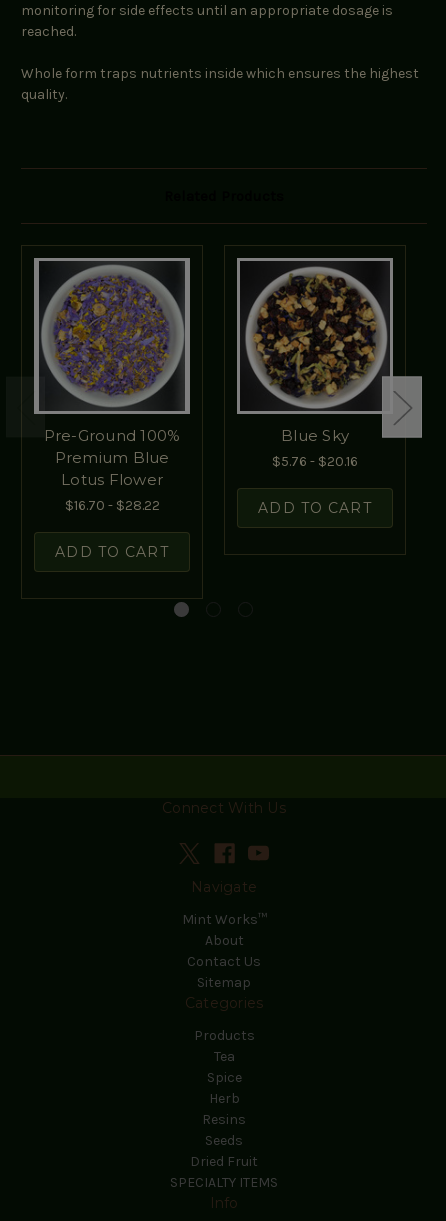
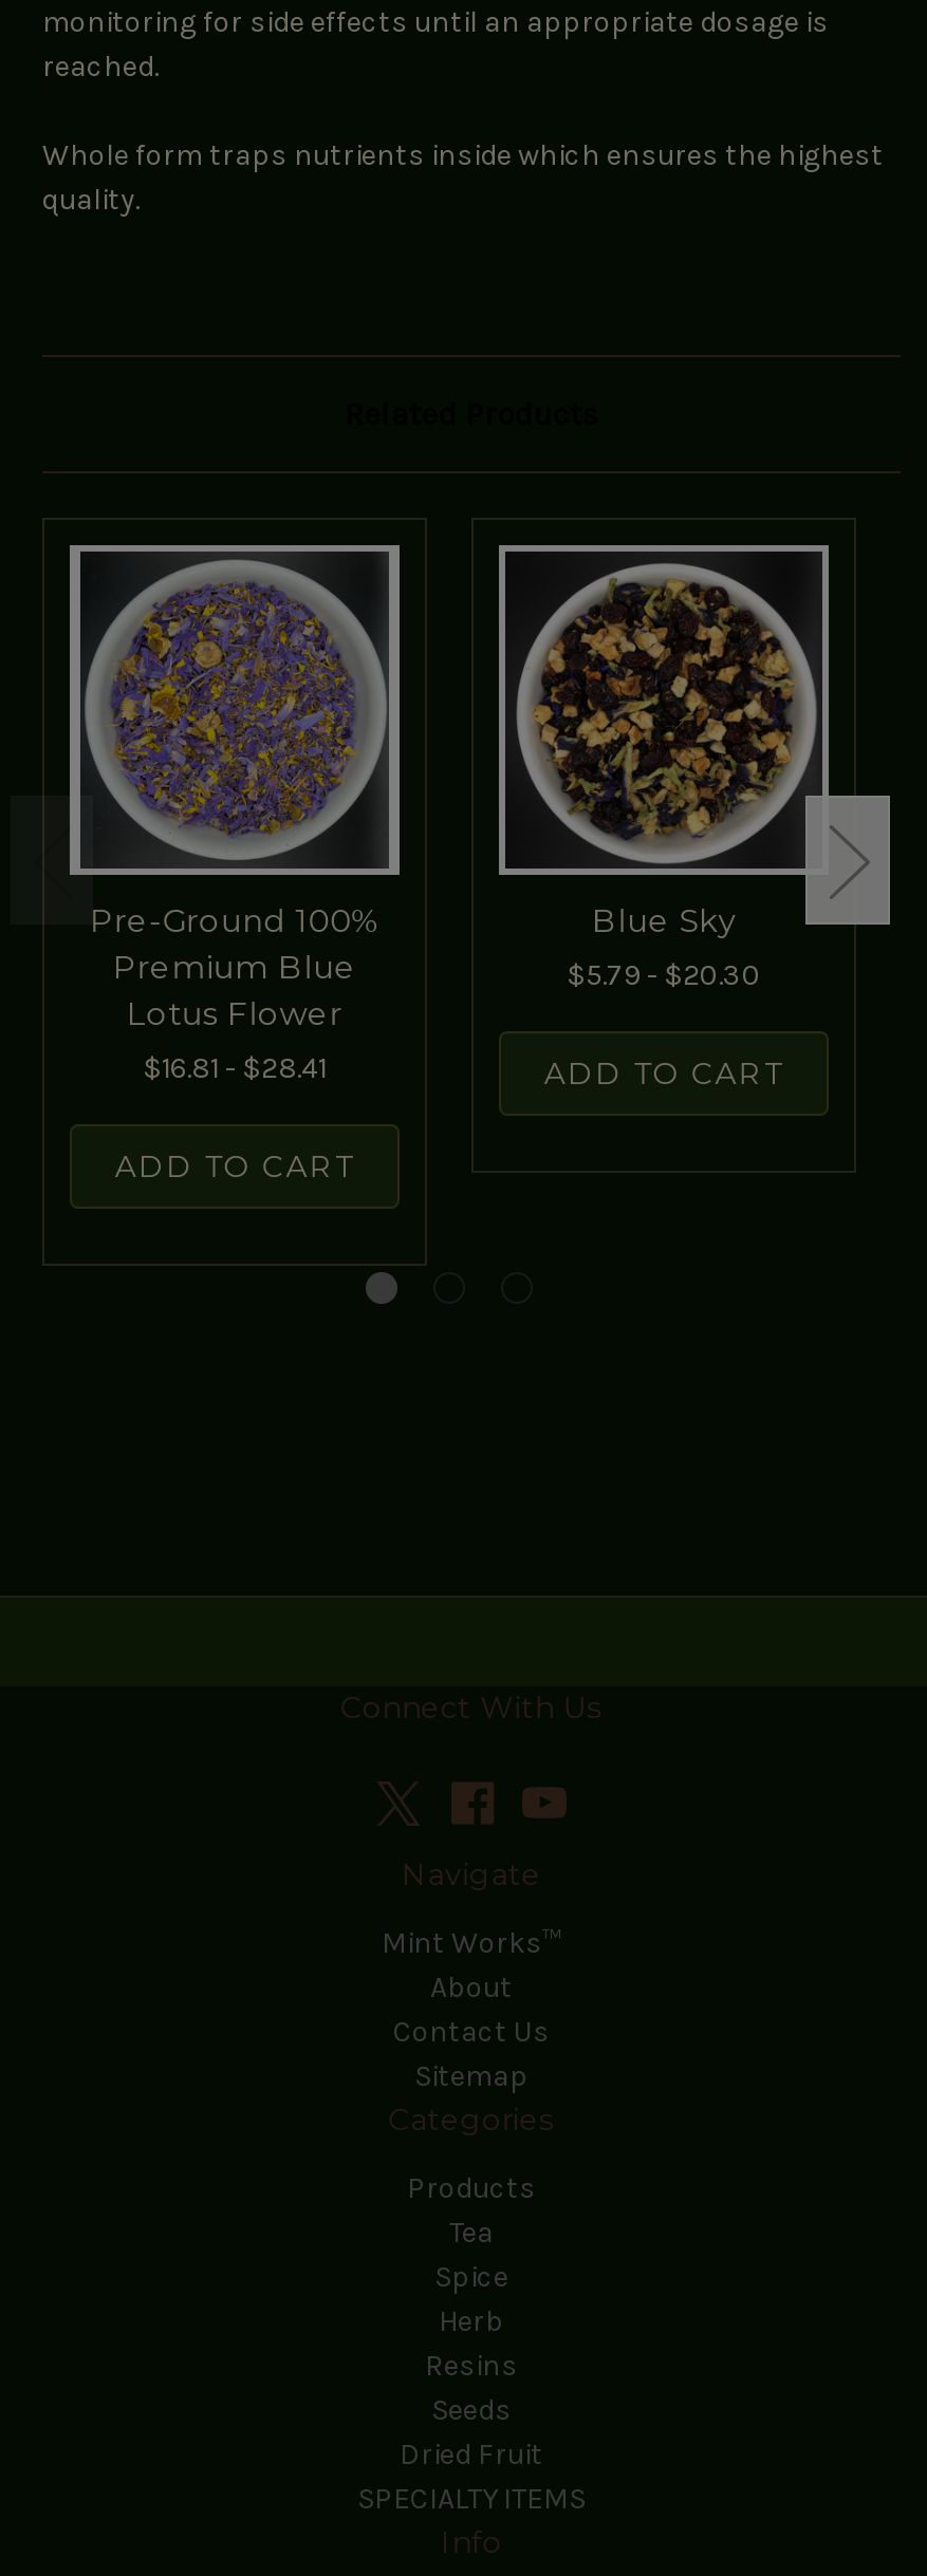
[272,453,358,470] $5.76 - $20.16 -> [567,958,761,994] $5.79 - $20.30
[64,497,159,514] $16.70 - $28.22 -> [143,1051,327,1087] $16.81 - $28.41

